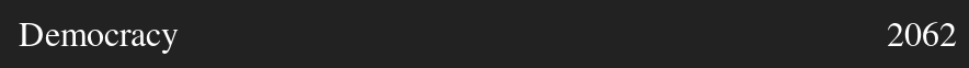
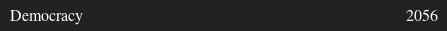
[887,10,957,56] 2062 -> [406,4,438,25] 2056

